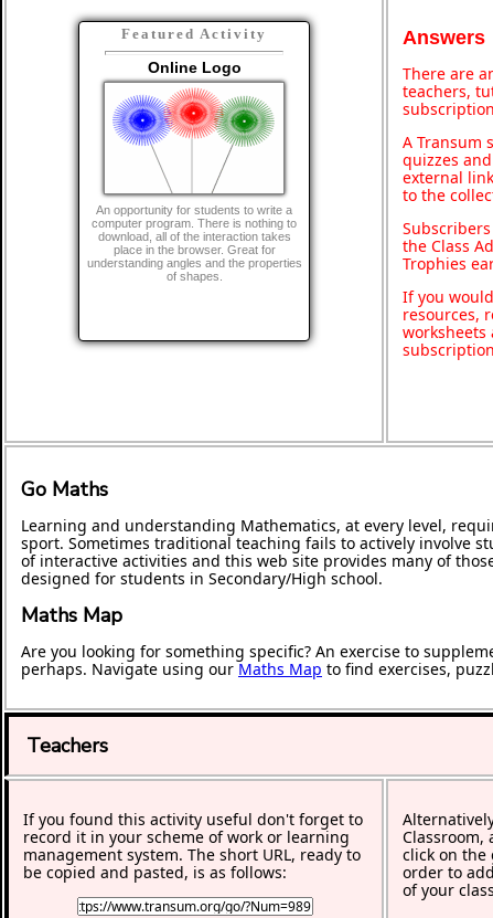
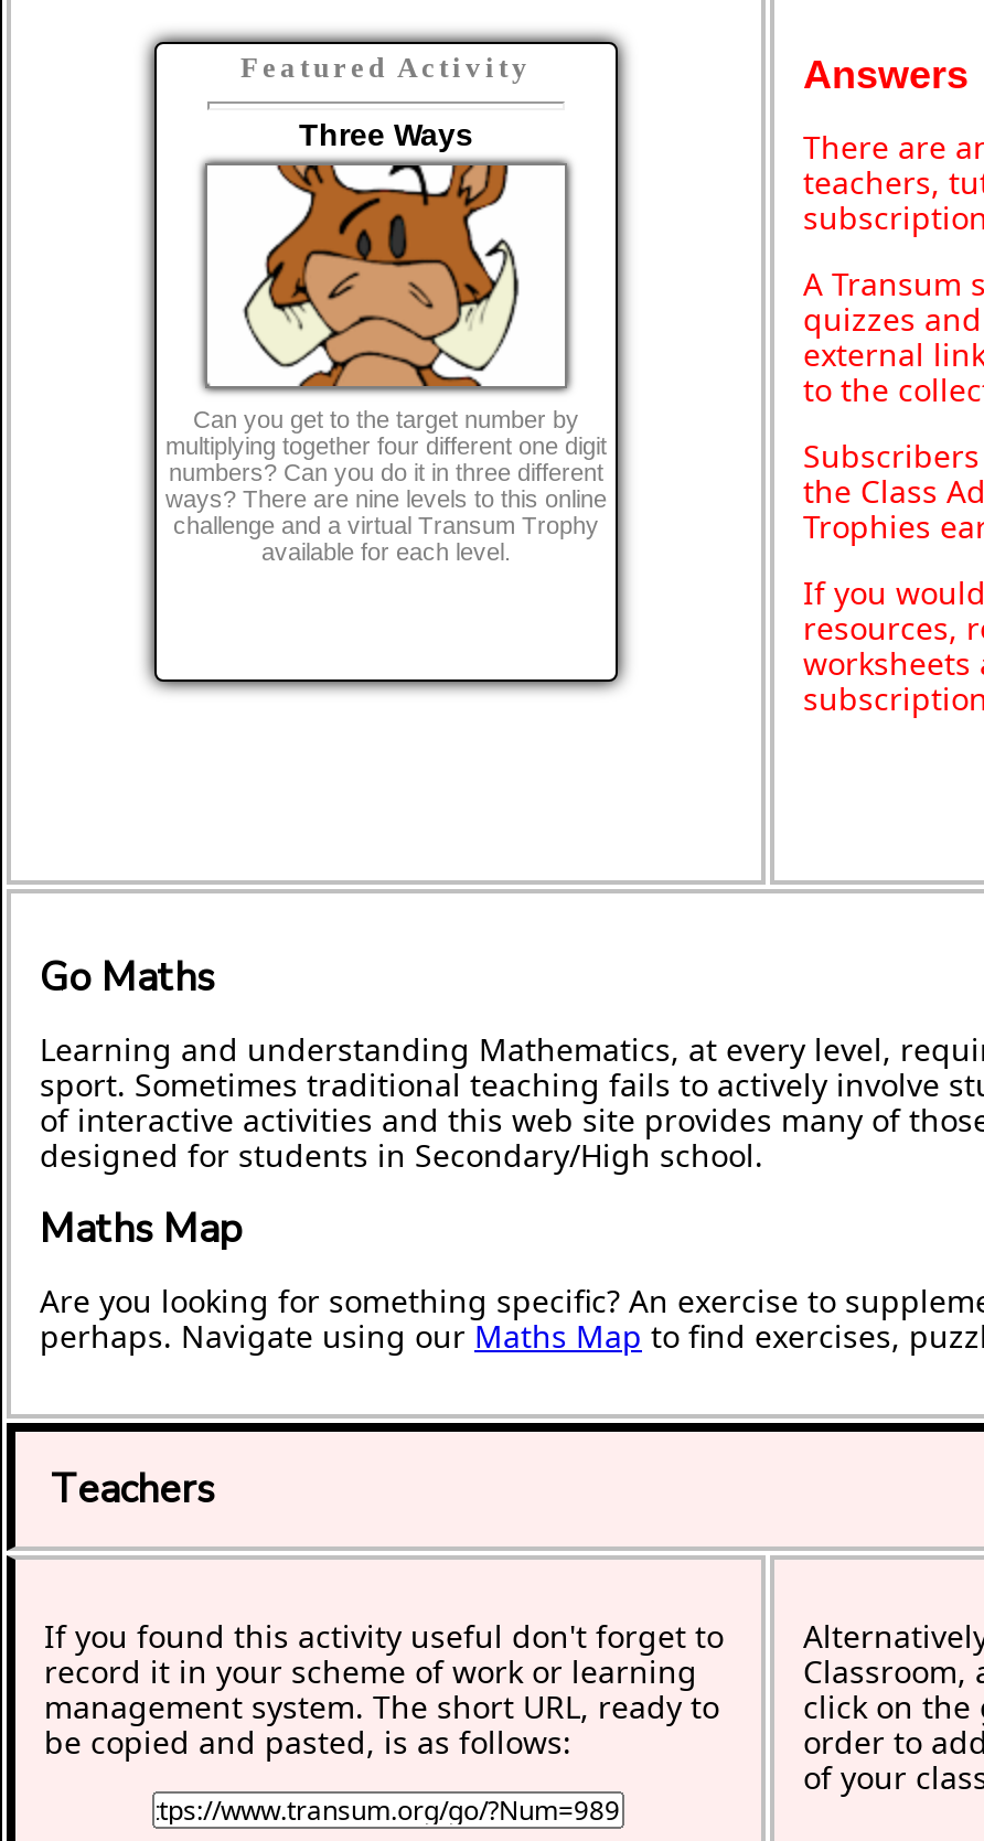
[147,59,241,76] Online Logo -> [299,117,473,152] Three Ways
[87,85,302,283] [image] | An opportunity for students to write a | computer program. There is nothing to | download, all of the interaction takes | place in the browser. Great for | understanding angles and the properties | of shapes. -> [165,170,607,565] [image] | Can you get to the target number by | multiplying together four different one digit | numbers? Can you do it in three different | ways? There are nine levels to this online | challenge and a virtual Transum Trophy | available for each level.

